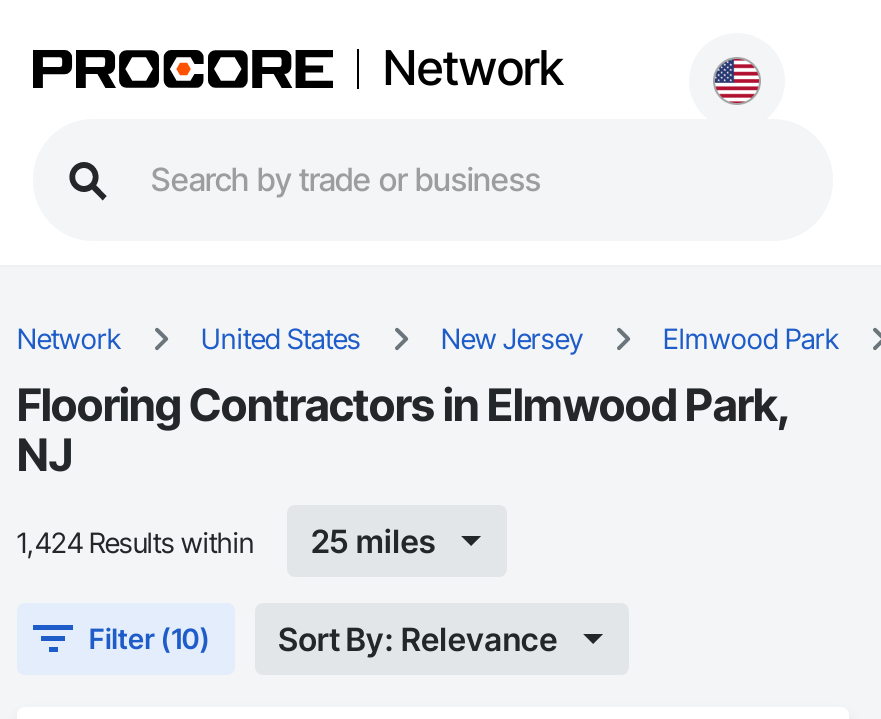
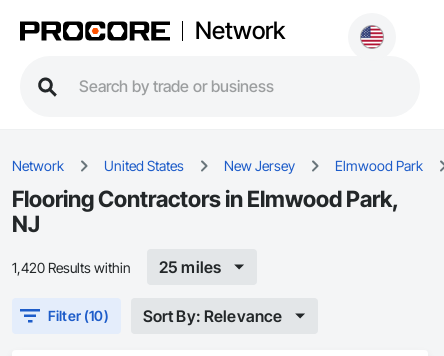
[17,524,255,558] 1,424 Results within -> [12,258,131,275] 1,420 Results within

